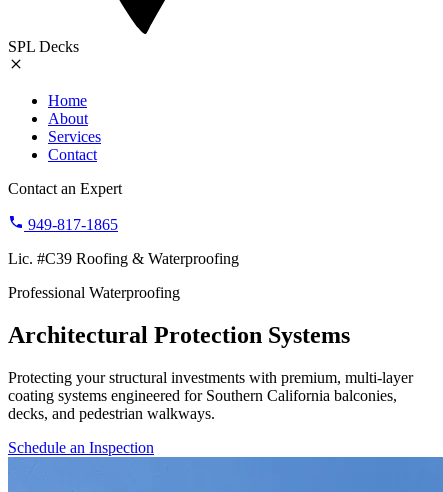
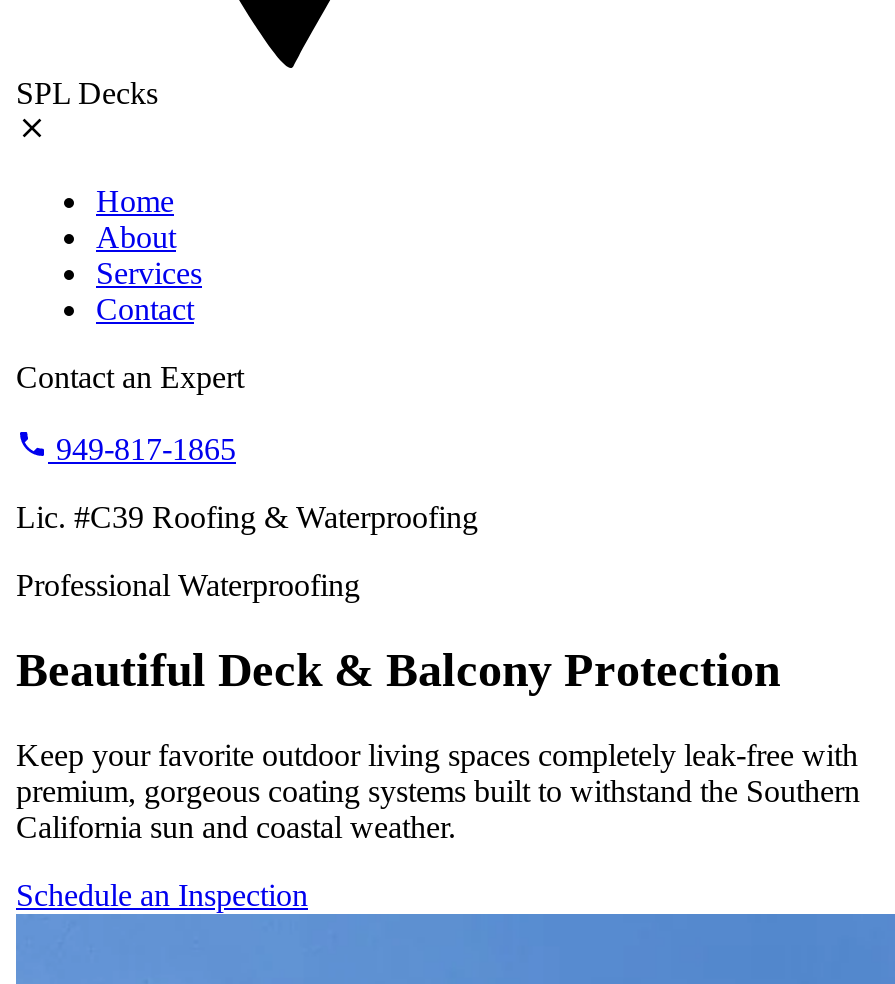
[8,322,350,348] Architectural Protection Systems -> [16,644,780,696] Beautiful Deck & Balcony Protection
[8,369,413,422] Protecting your structural investments with premium, multi-layer | coating systems engineered for Southern California balconies, | decks, and pedestrian walkways. -> [16,738,860,844] Keep your favorite outdoor living spaces completely leak-free with | premium, gorgeous coating systems built to withstand the Southern | California sun and coastal weather.

